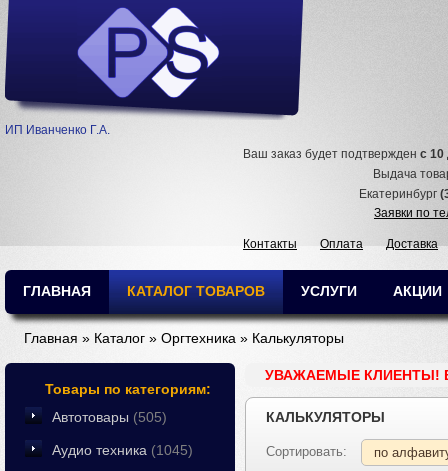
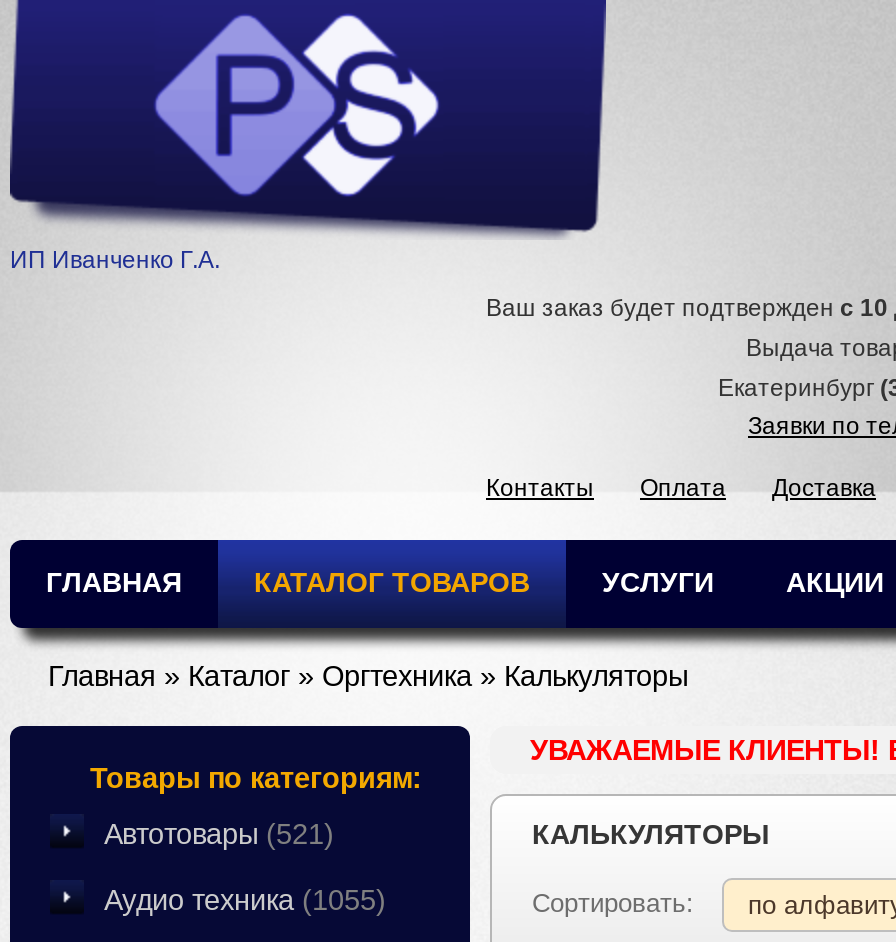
[52,409,167,425] Автотовары (505) -> [104,818,334,850] Автотовары (521)
[52,442,193,458] Аудио техника (1045) -> [104,884,386,916] Аудио техника (1055)

